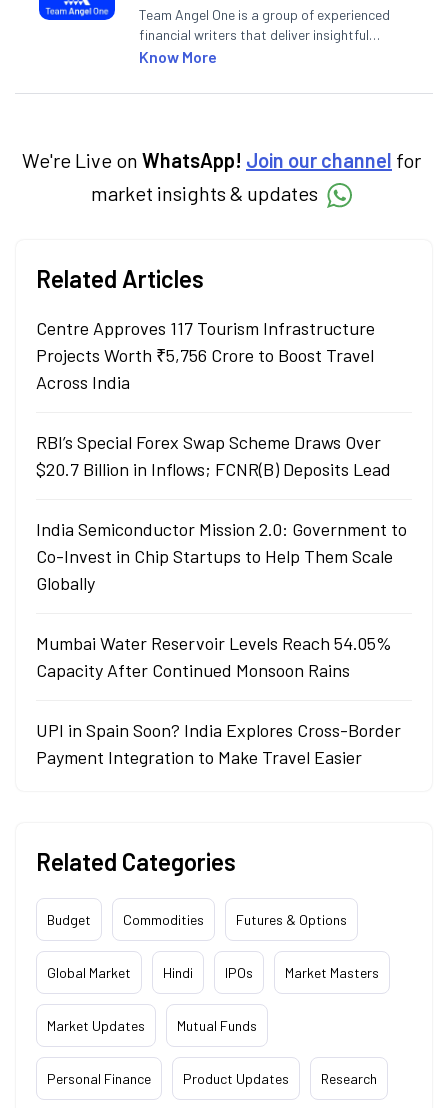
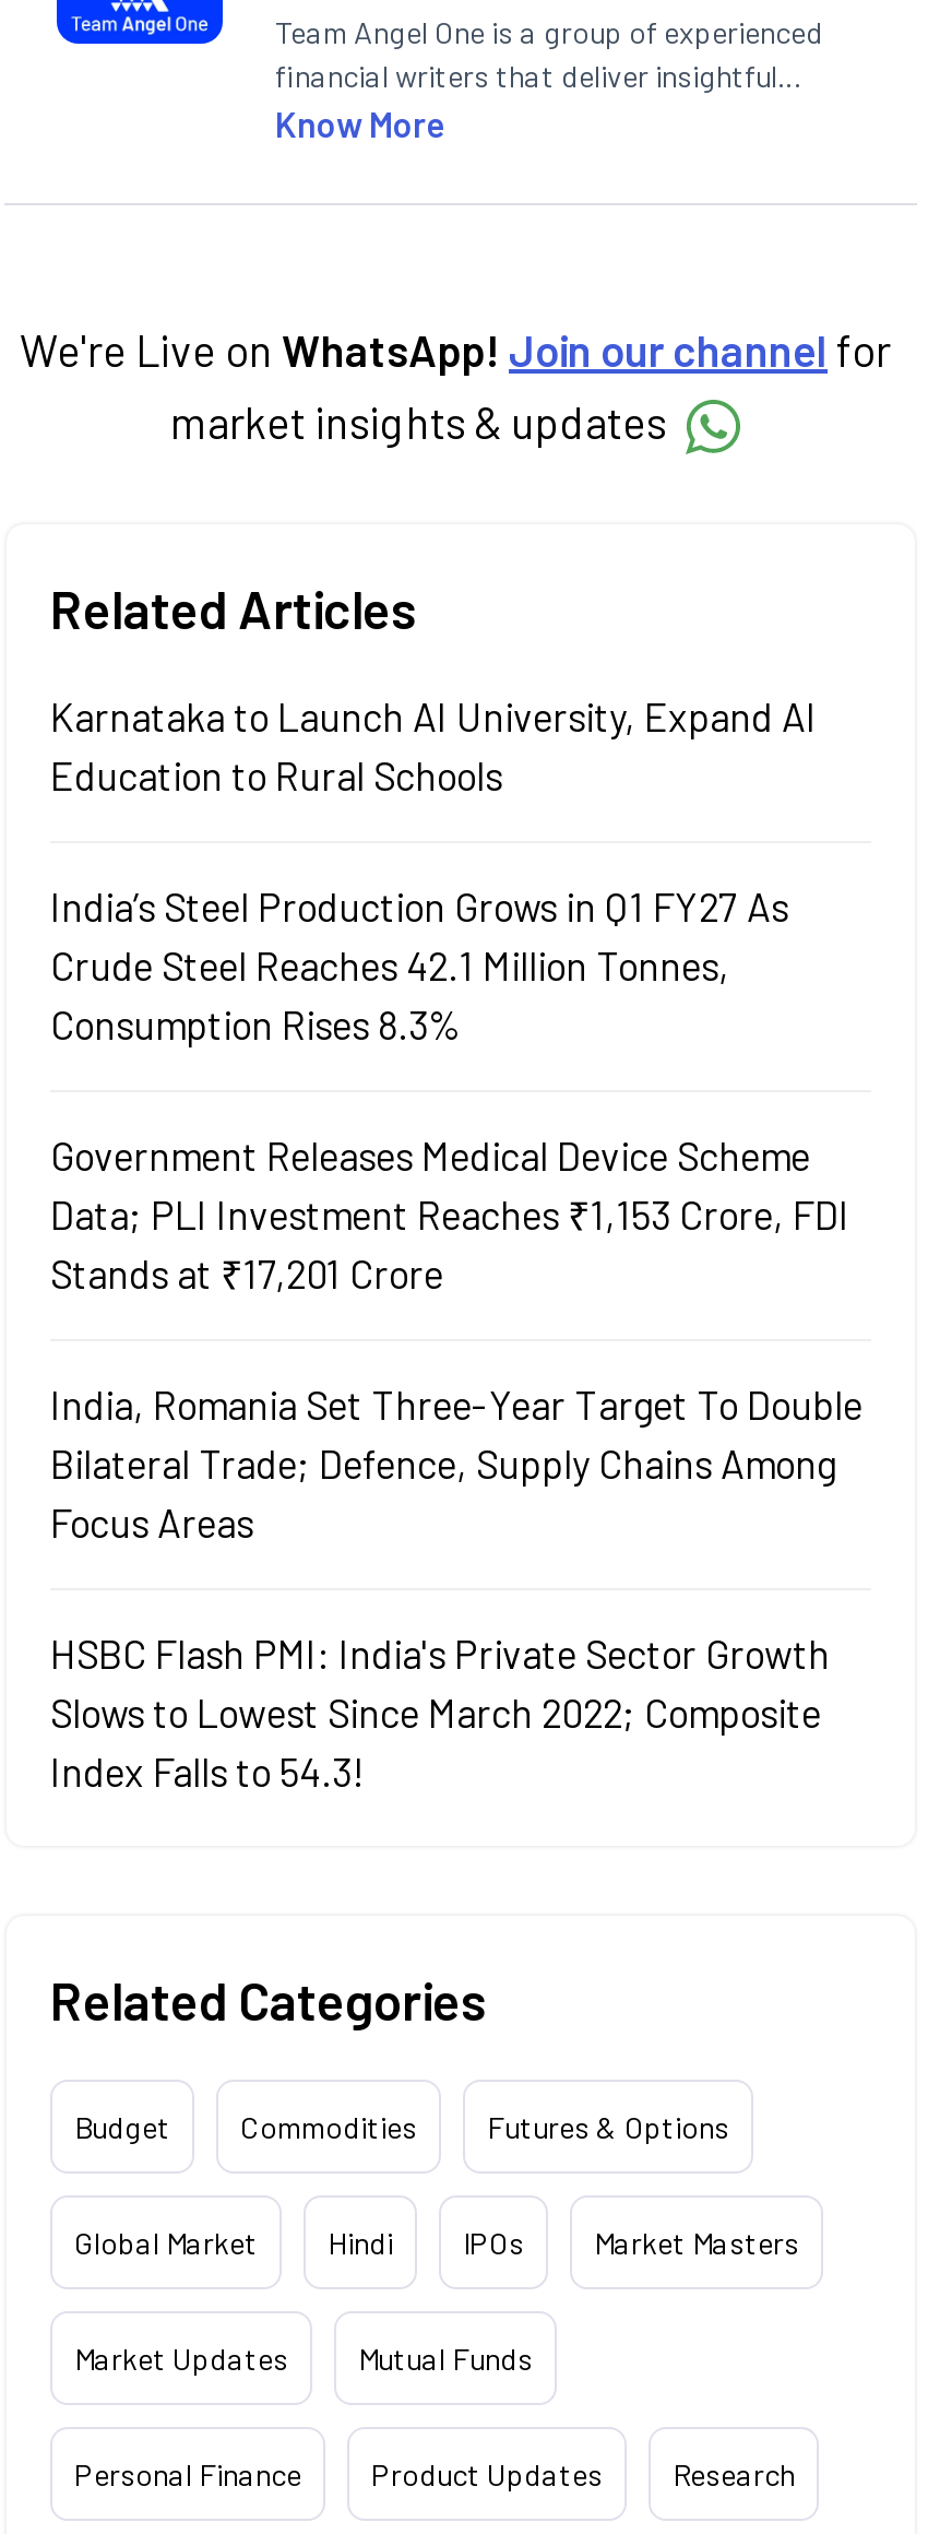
[36,317,375,393] Centre Approves 117 Tourism Infrastructure | Projects Worth ₹5,756 Crore to Boost Travel | Across India -> [50,693,817,800] Karnataka to Launch AI University, Expand AI | Education to Rural Schools
[36,431,391,480] RBI’s Special Forex Swap Scheme Draws Over | $20.7 Billion in Inflows; FCNR(B) Deposits Lead -> [50,883,788,1049] India’s Steel Production Grows in Q1 FY27 As | Crude Steel Reaches 42.1 Million Tonnes, | Consumption Rises 8.3%
[36,518,407,594] India Semiconductor Mission 2.0: Government to | Co-Invest in Chip Startups to Help Them Scale | Globally -> [50,1132,849,1298] Government Releases Medical Device Scheme | Data; PLI Investment Reaches ₹1,153 Crore, FDI | Stands at ₹17,201 Crore
[36,632,392,681] Mumbai Water Reservoir Levels Reach 54.05% | Capacity After Continued Monsoon Rains -> [50,1381,862,1547] India, Romania Set Three-Year Target To Double | Bilateral Trade; Defence, Supply Chains Among | Focus Areas
[36,719,401,768] UPI in Spain Soon? India Explores Cross-Border | Payment Integration to Make Travel Easier -> [50,1630,830,1796] HSBC Flash PMI: India's Private Sector Growth | Slows to Lowest Since March 2022; Composite | Index Falls to 54.3!

